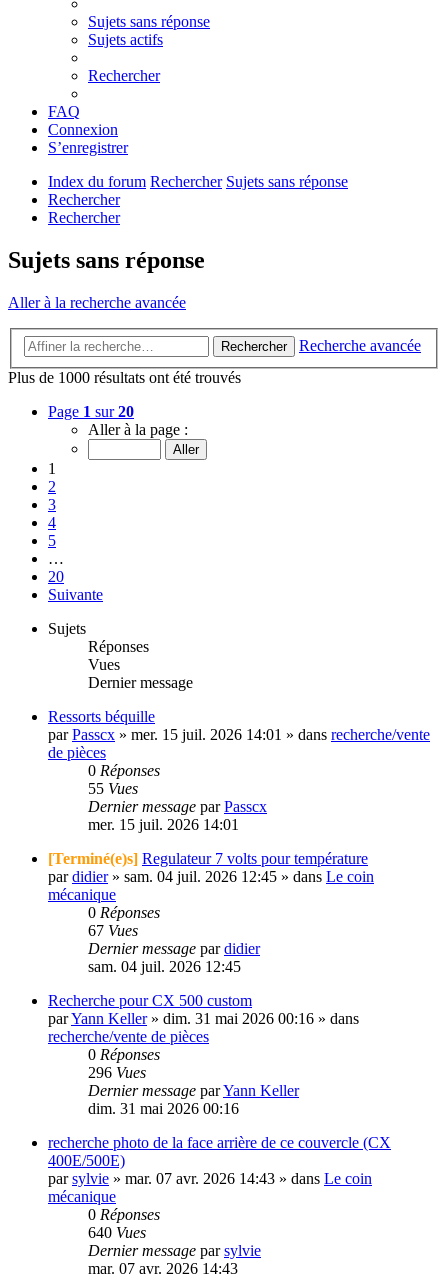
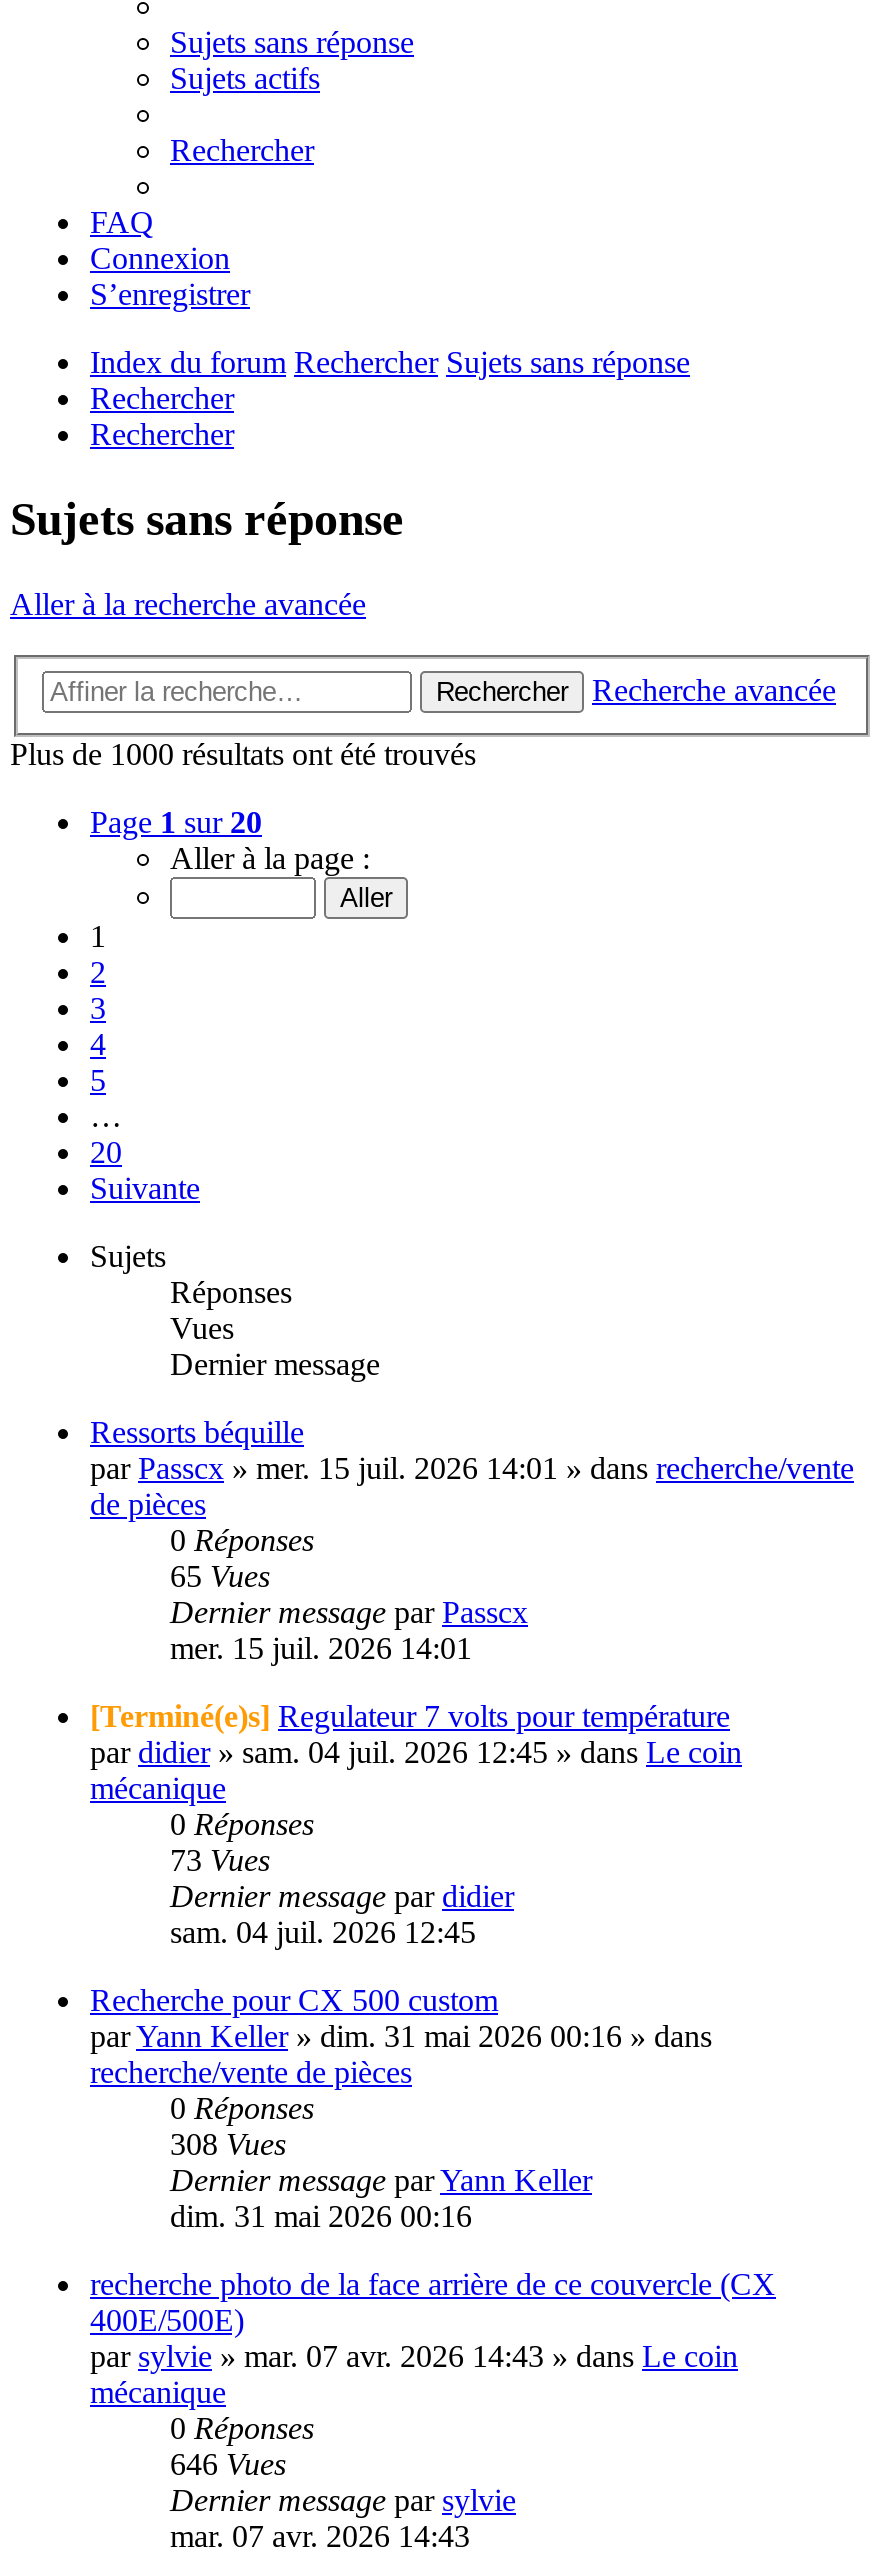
[88,780,138,797] 55 Vues -> [170,1559,270,1593] 65 Vues
[88,922,138,939] 67 Vues -> [170,1843,270,1877] 73 Vues
[88,1064,146,1081] 296 Vues -> [170,2127,286,2161] 308 Vues
[88,1224,146,1241] 640 Vues -> [170,2447,286,2481] 646 Vues

